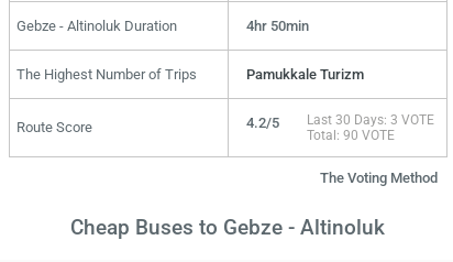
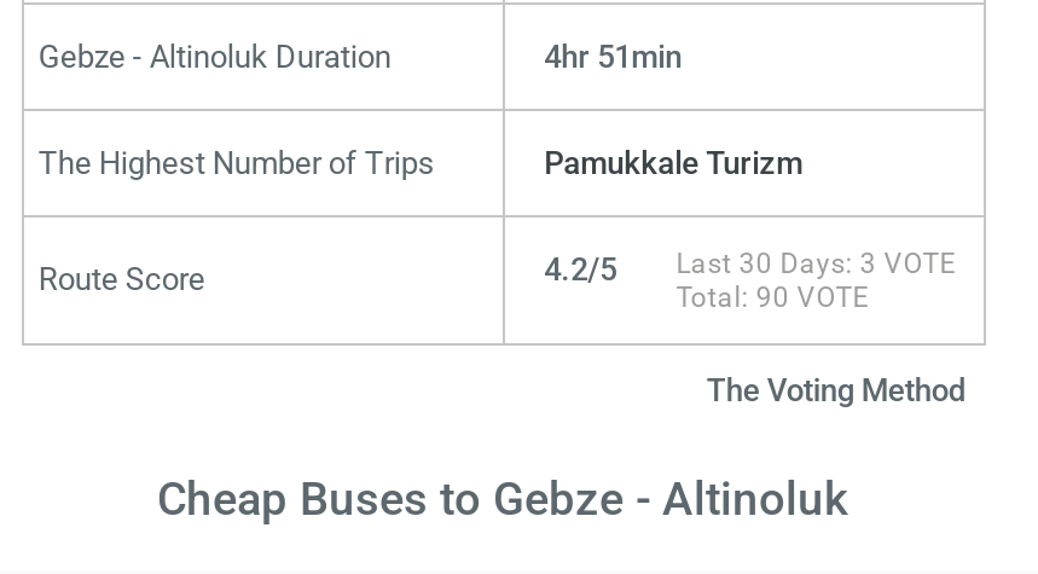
[246,18,309,34] 4hr 50min -> [544,39,682,75] 4hr 51min

